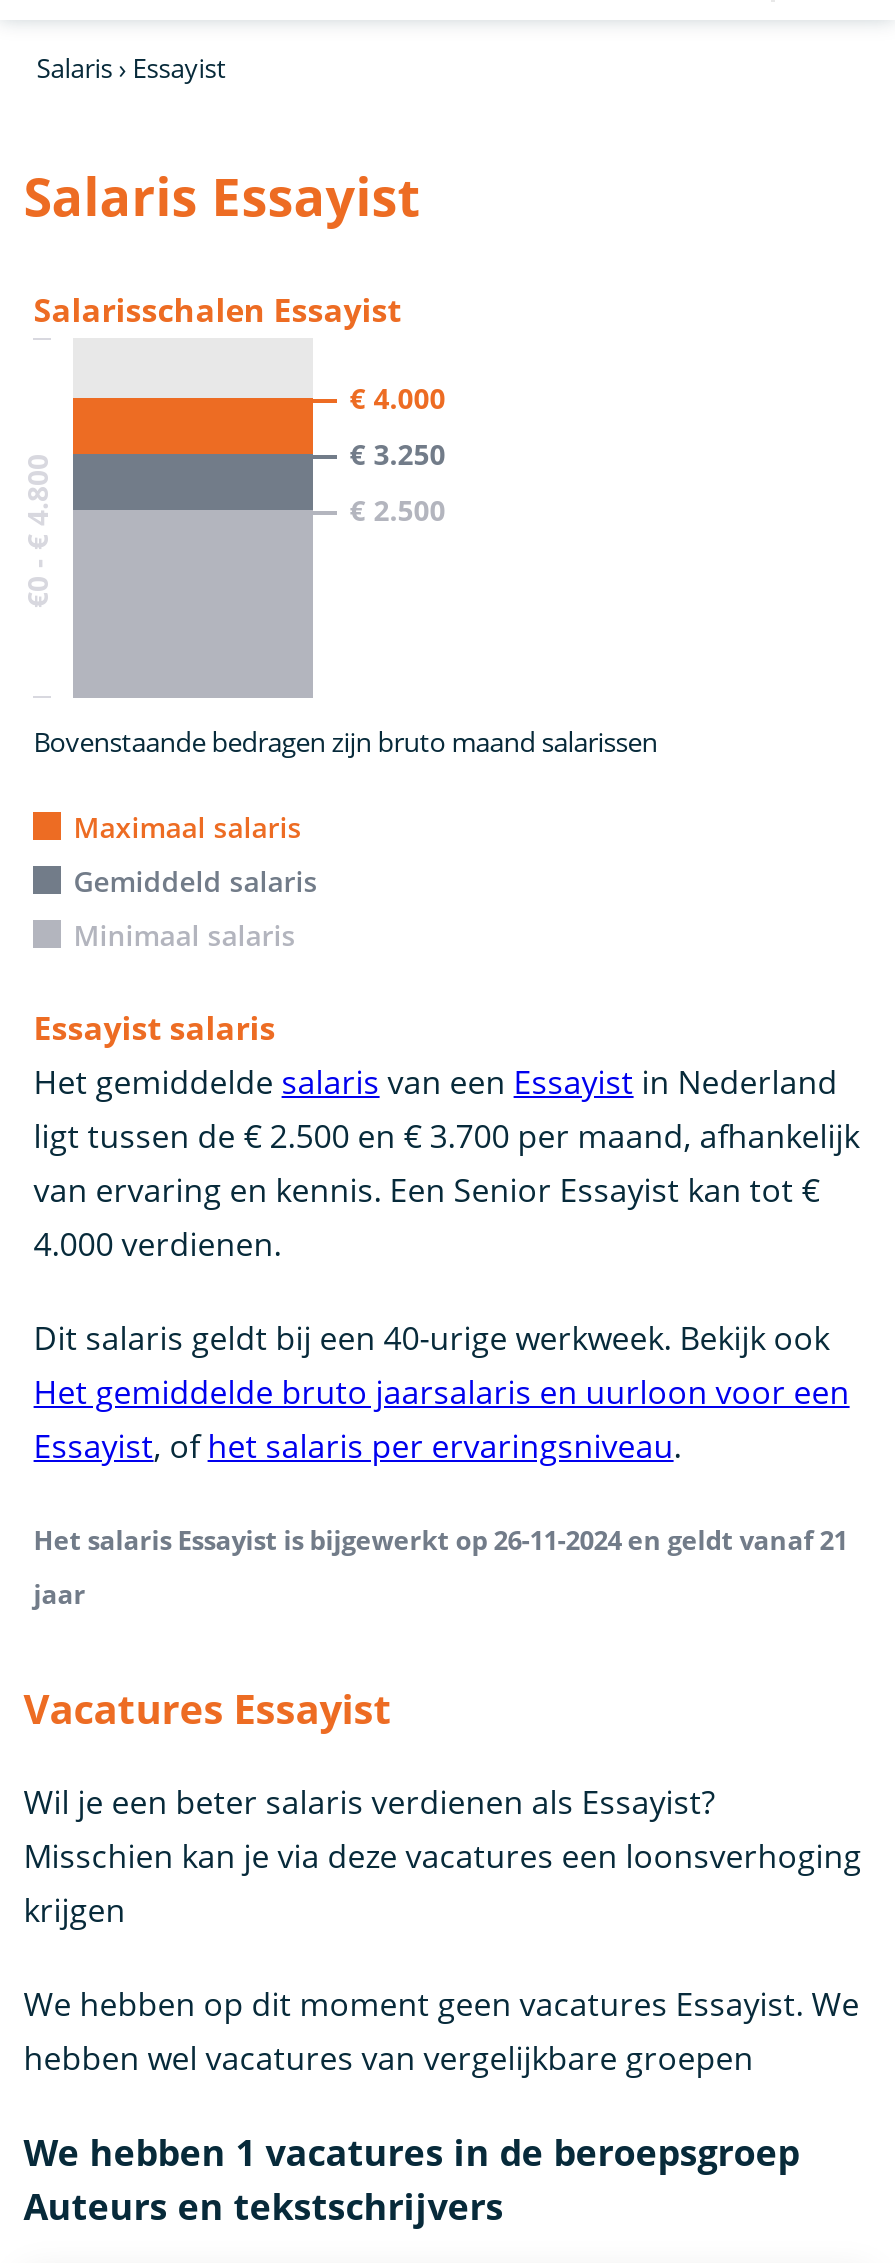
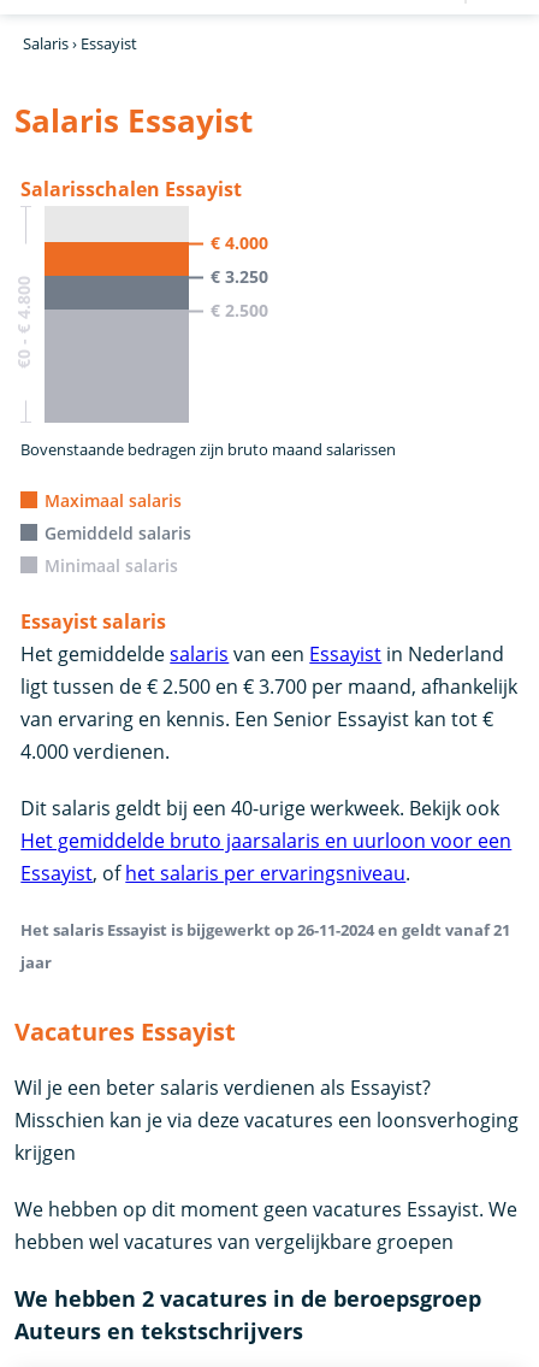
[23,2128,799,2176] We hebben 1 vacatures in de beroepsgroep -> [15,1284,481,1313] We hebben 2 vacatures in de beroepsgroep

